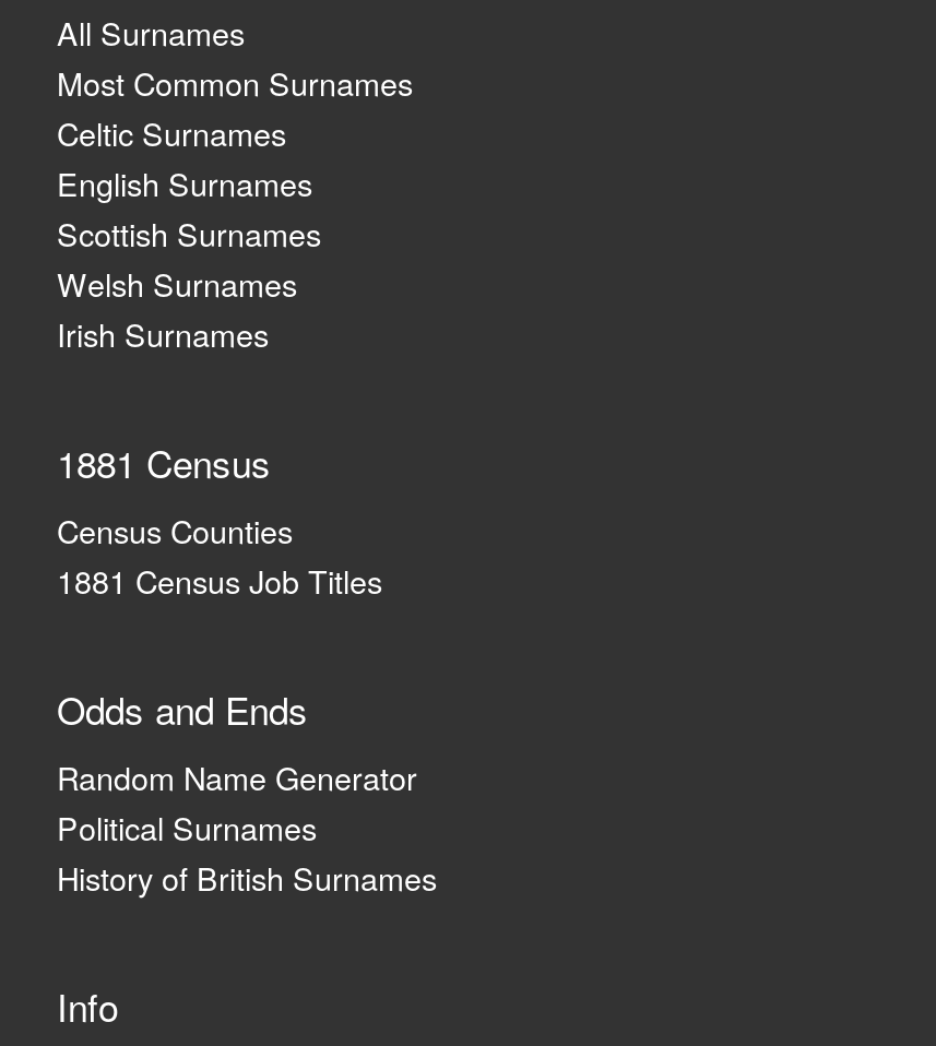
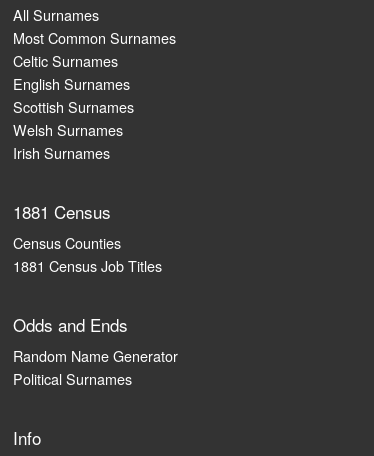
[57,855,437,901] History of British Surnames -> none

